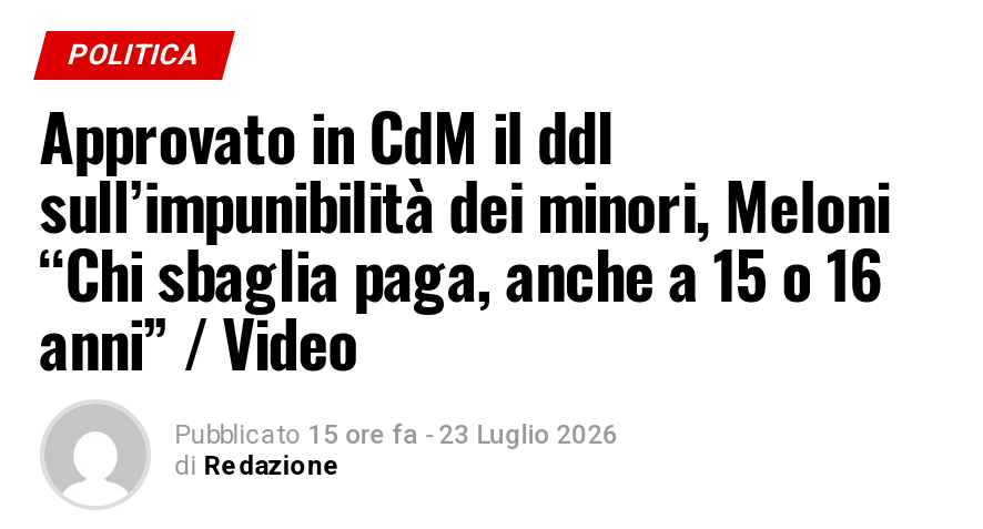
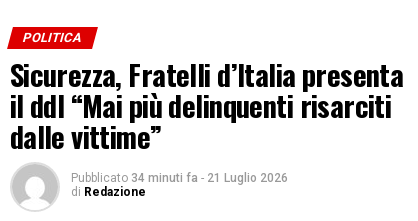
[39,88,890,449] Approvato in CdM il ddl | sull’impunibilità dei minori, Meloni | “Chi sbaglia paga, anche a 15 o 16 | anni” / Video | Pubblicato 15 ore fa - 23 Luglio 2026 -> [10,53,403,185] Sicurezza, Fratelli d’Italia presenta | il ddl “Mai più delinquenti risarciti | dalle vittime” | Pubblicato 34 minuti fa - 21 Luglio 2026

